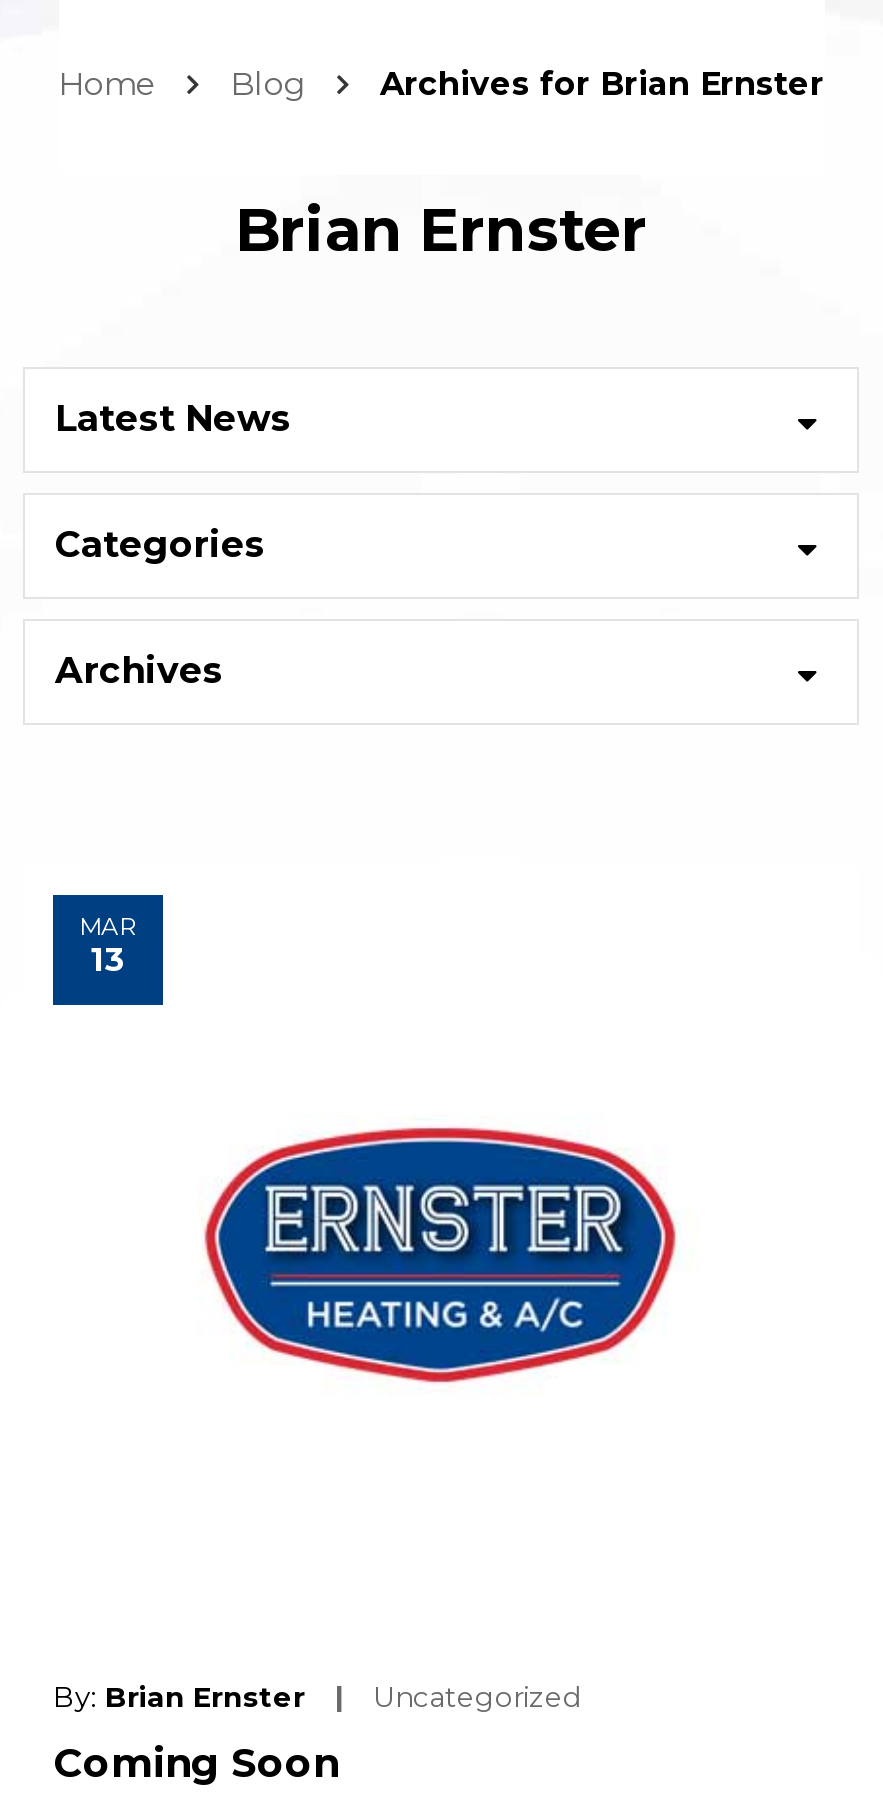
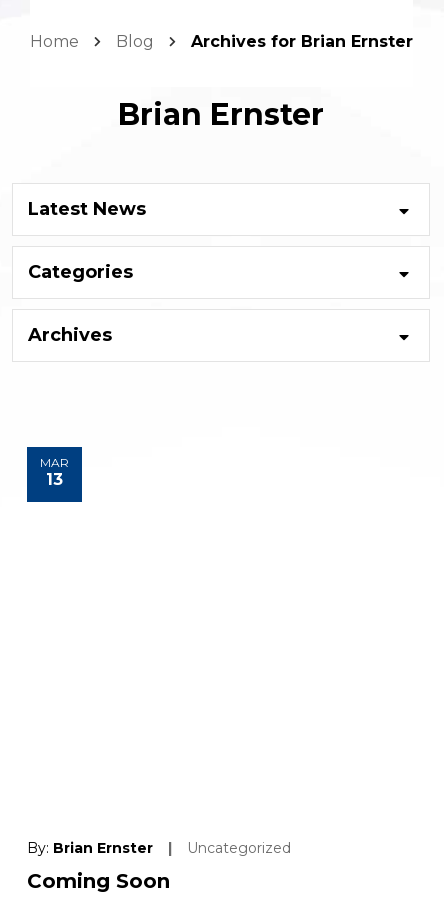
[203,1125,677,1385] [image] -> none

